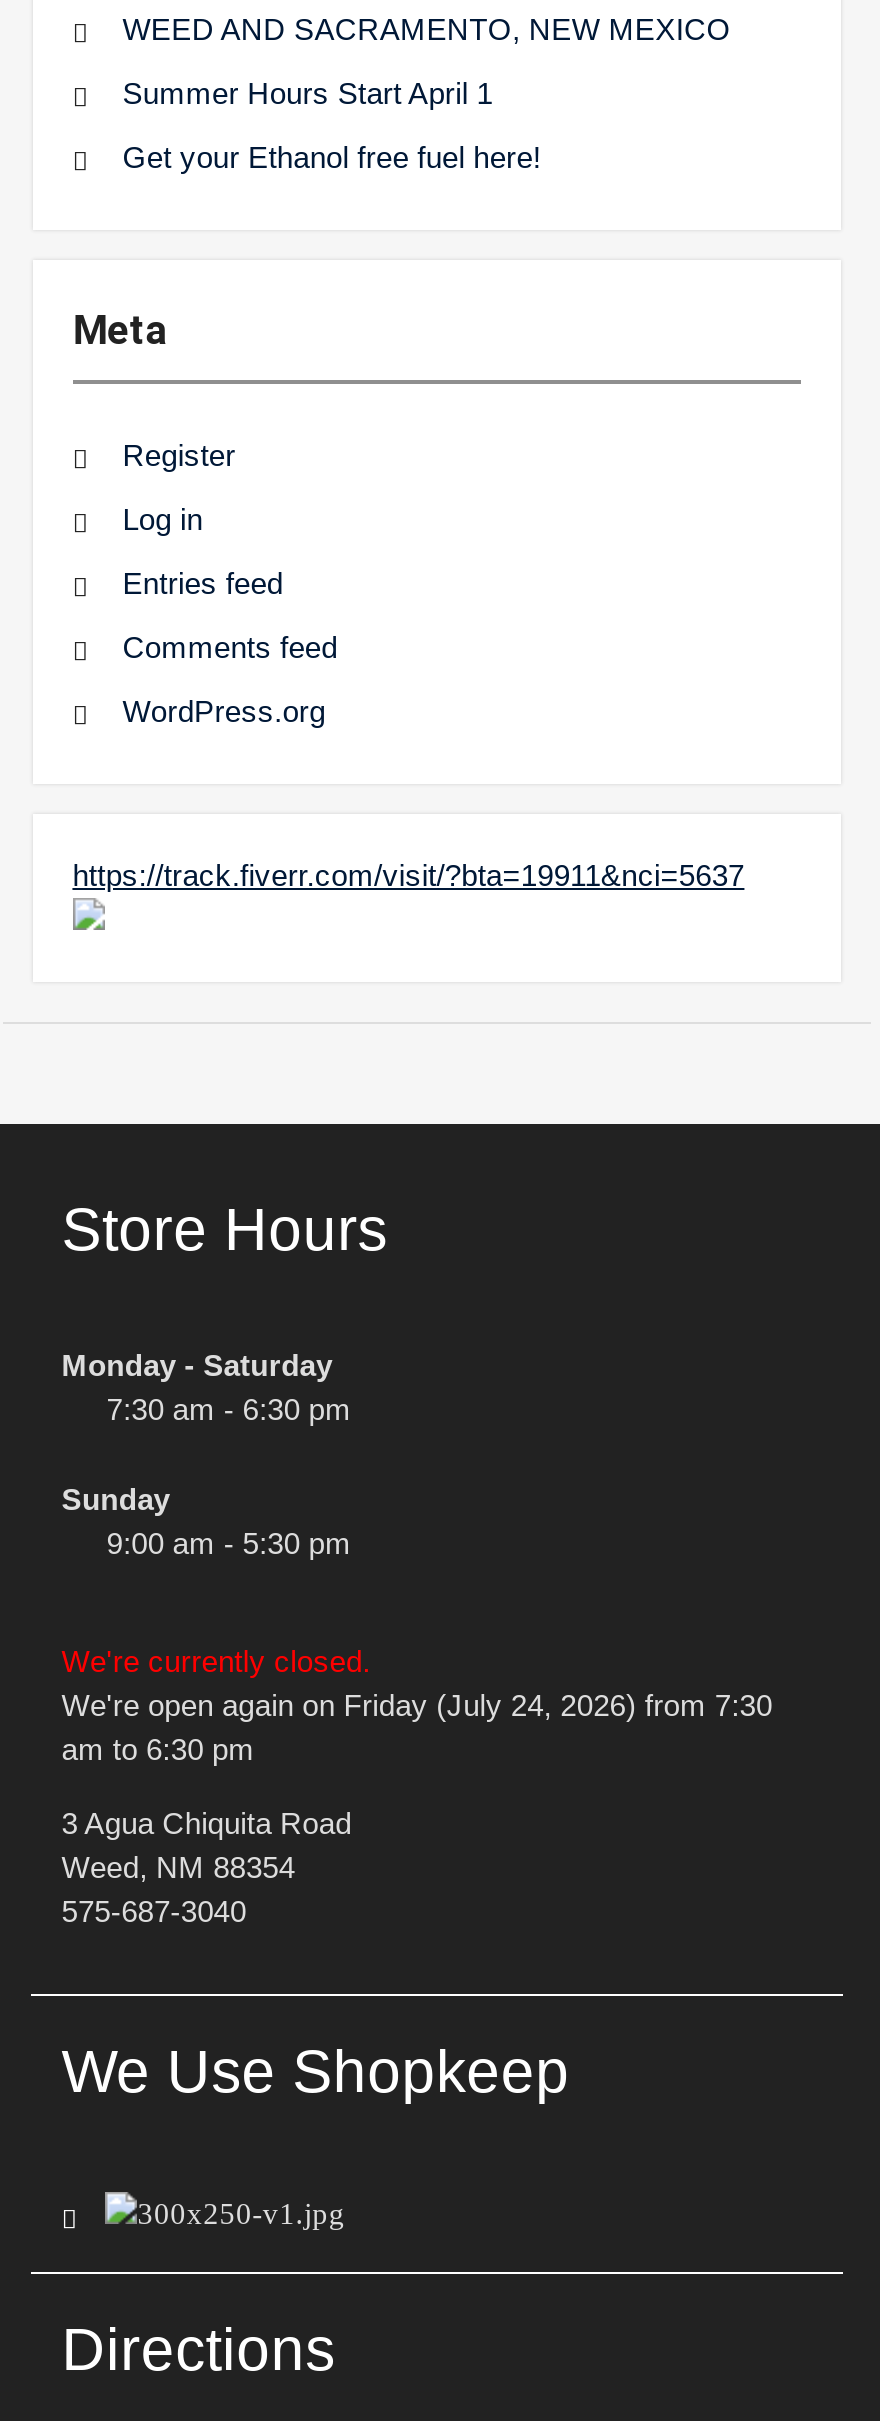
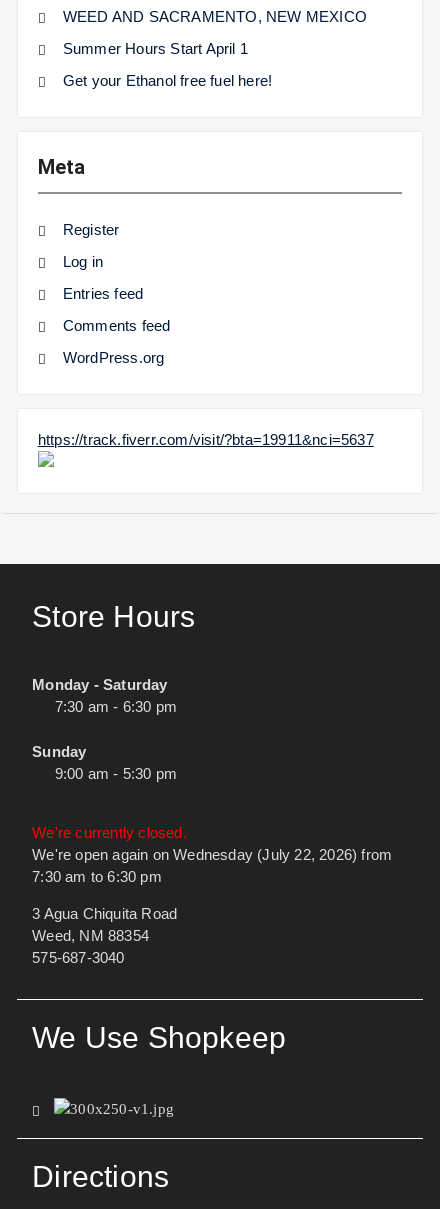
[62,1688,772,1766] We're open again on Friday (July 24, 2026) from 7:30 | am to 6:30 pm -> [32,846,392,885] We're open again on Wednesday (July 22, 2026) from | 7:30 am to 6:30 pm

